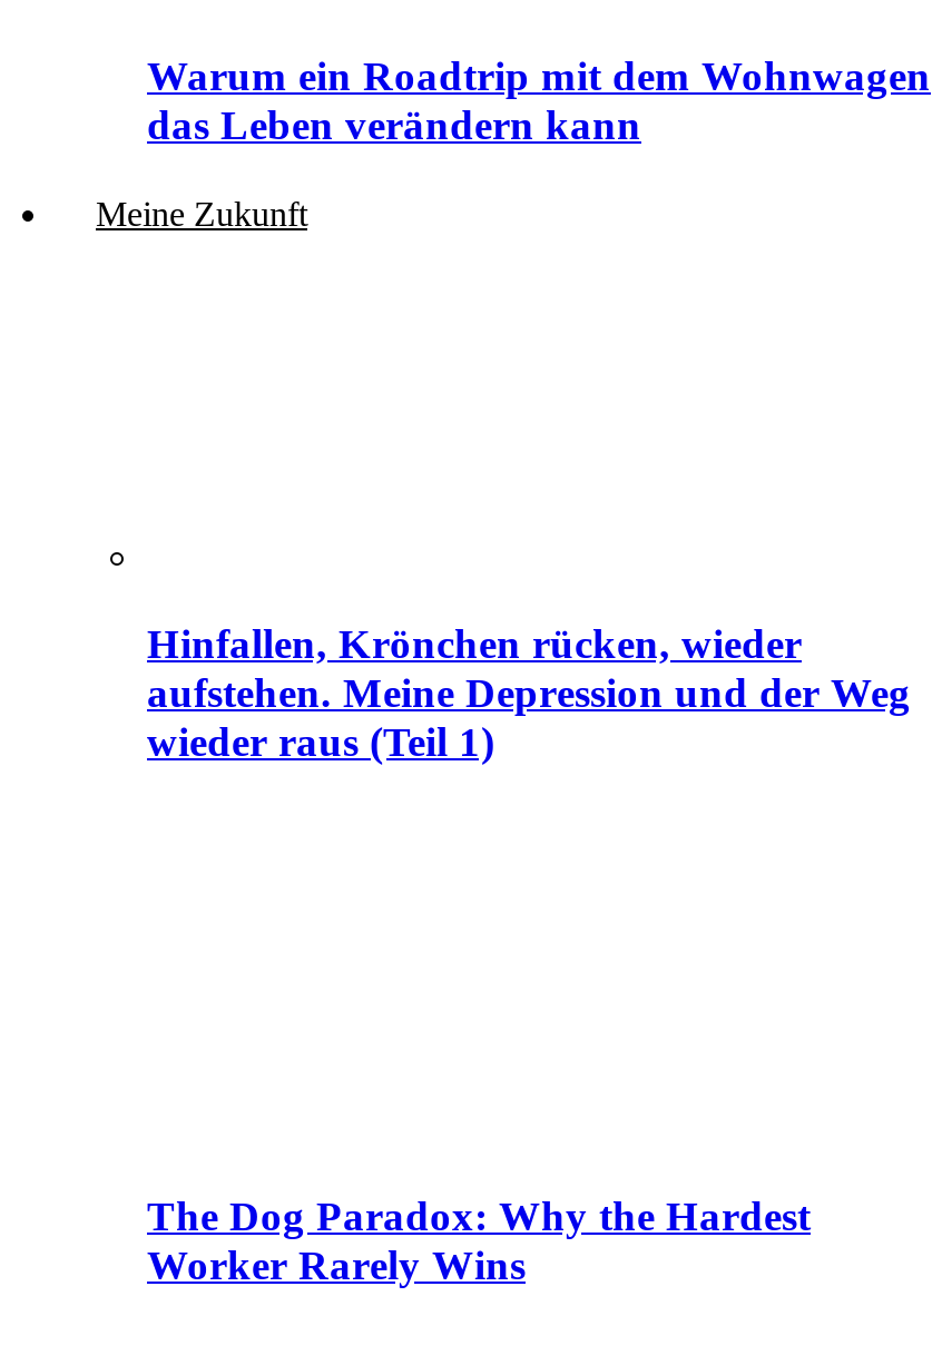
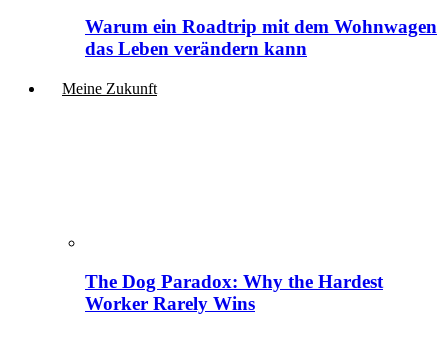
[147,620,911,765] Hinfallen, Krönchen rücken, wieder | aufstehen. Meine Depression und der Weg | wieder raus (Teil 1) -> none

